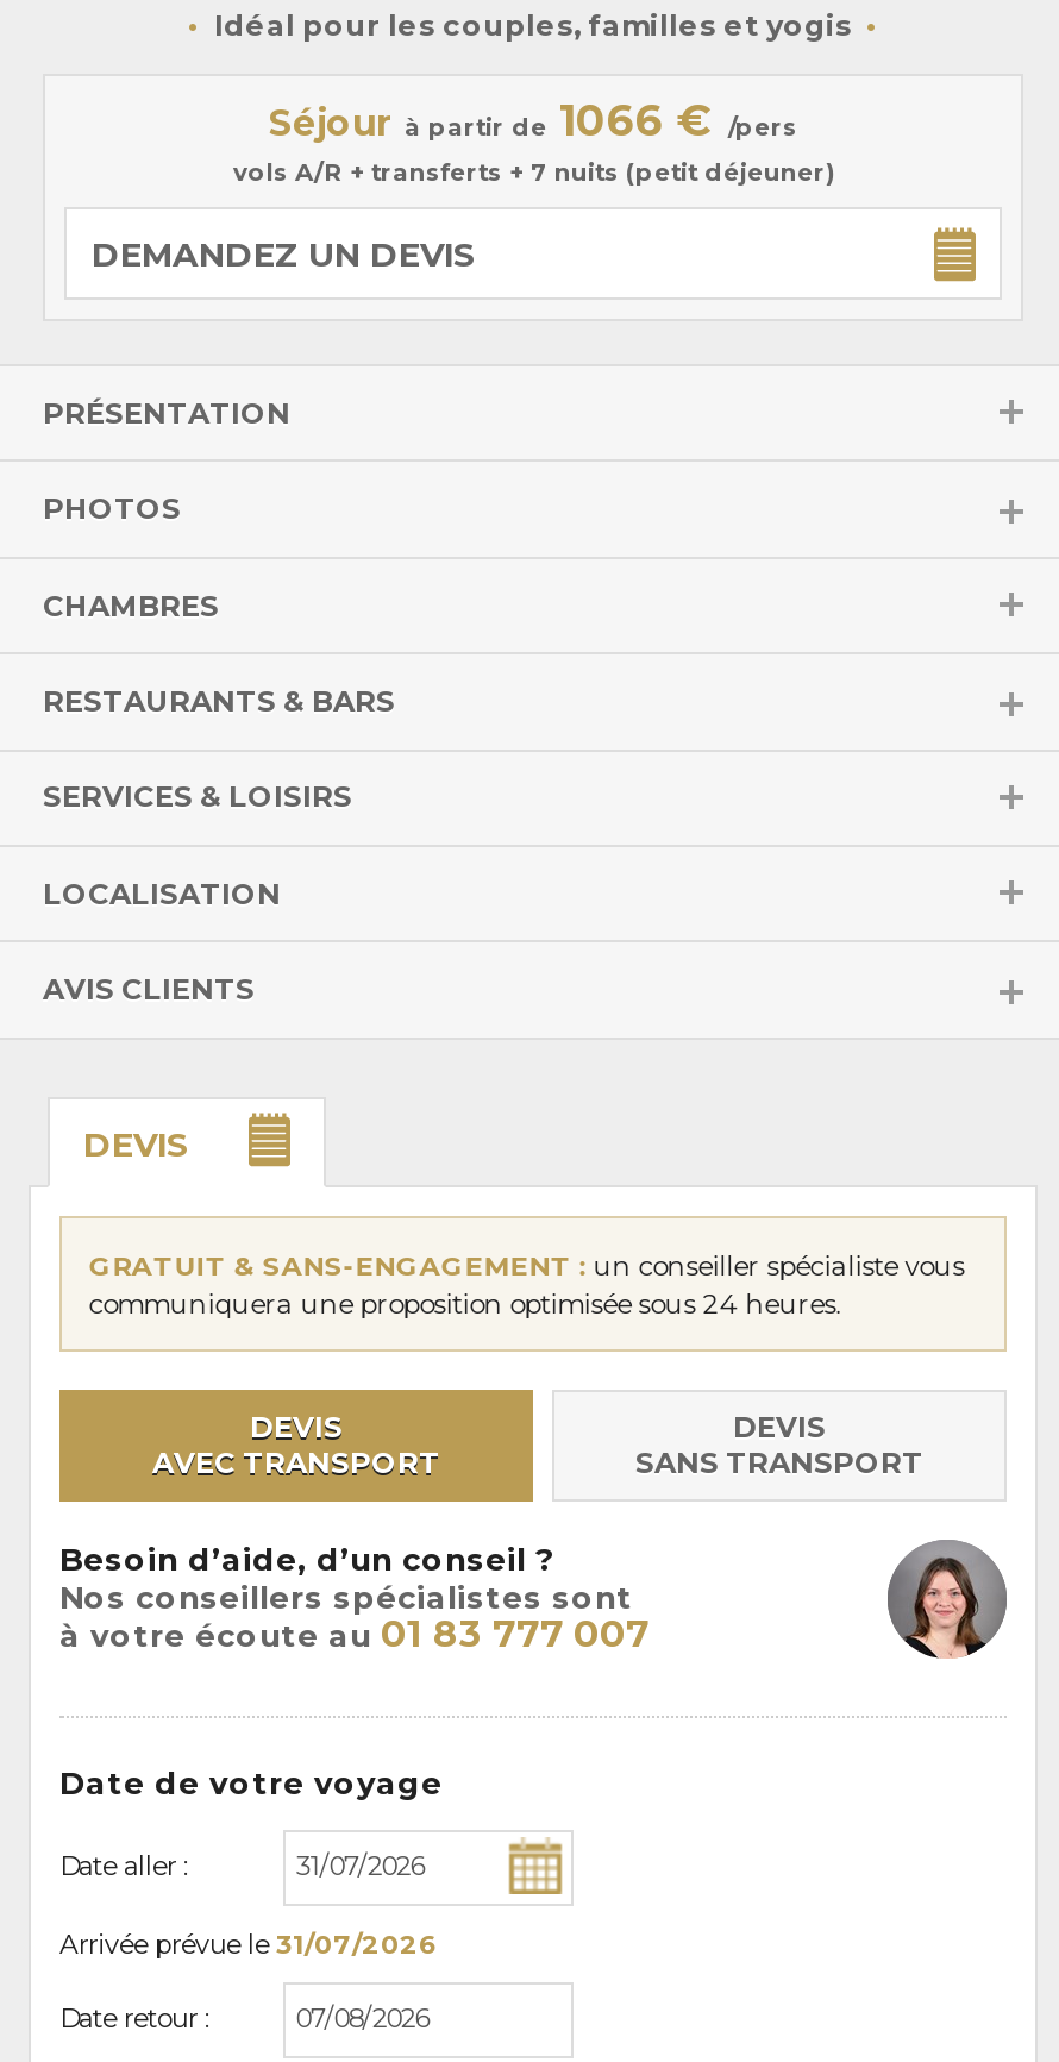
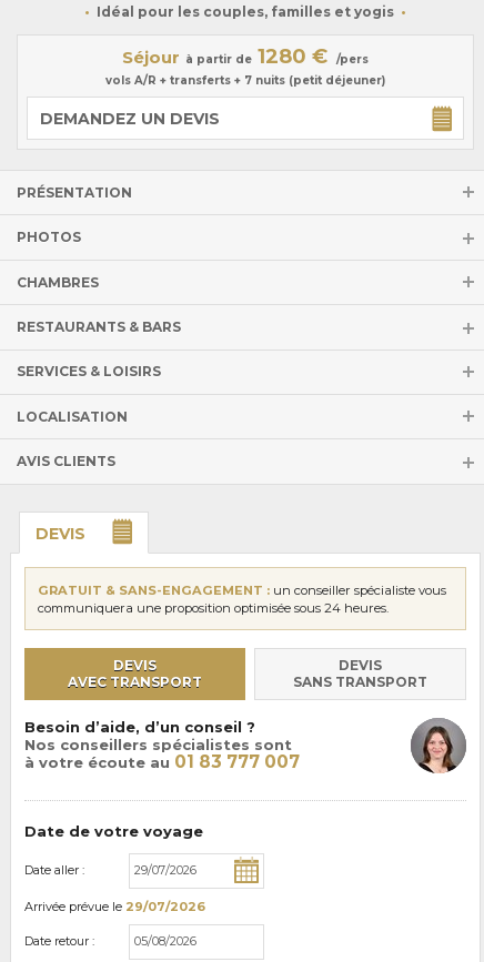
[269,95,797,148] Séjour à partir de 1066 € /pers -> [122,44,369,69] Séjour à partir de 1280 € /pers
[59,1927,438,1960] Arrivée prévue le 31/07/2026 -> [24,898,205,914] Arrivée prévue le 29/07/2026

